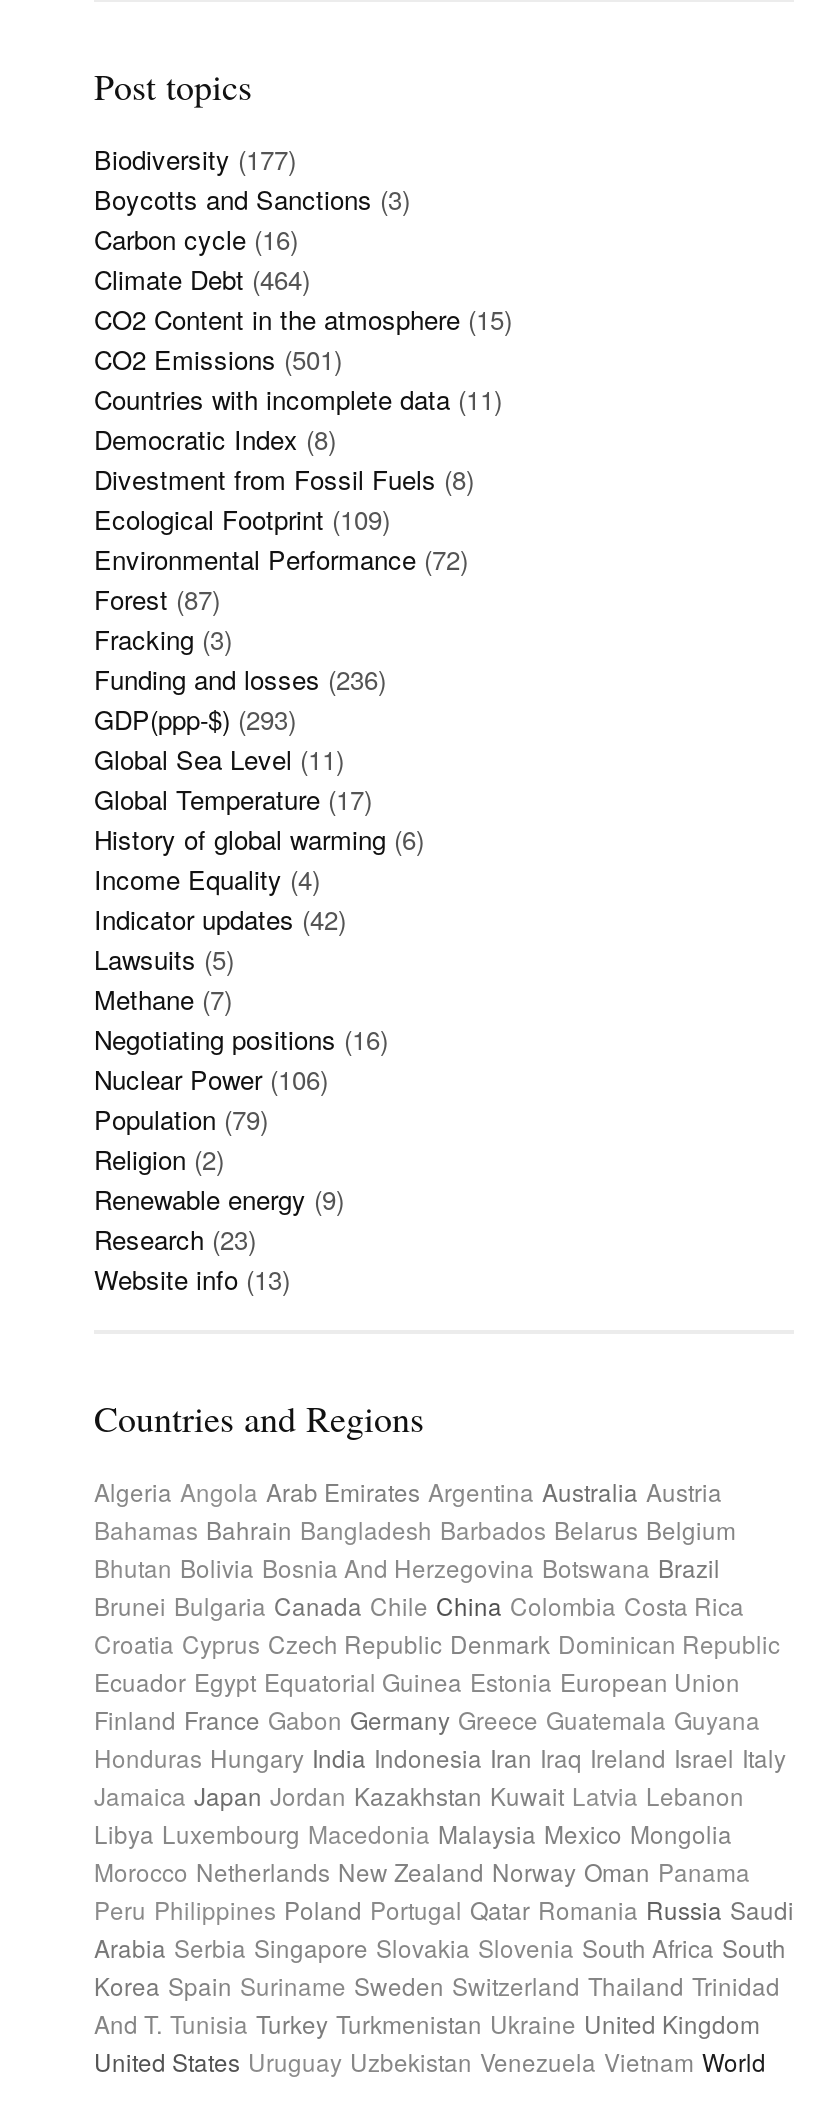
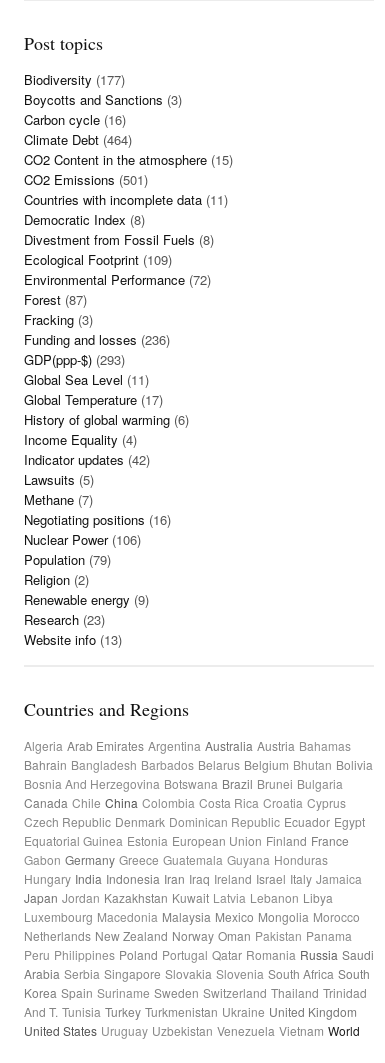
[94,1474,786,1888] Algeria Angola Arab Emirates Argentina Australia Austria | Bahamas Bahrain Bangladesh Barbados Belarus Belgium | Bhutan Bolivia Bosnia And Herzegovina Botswana Brazil | Brunei Bulgaria Canada Chile China Colombia Costa Rica | Croatia Cyprus Czech Republic Denmark Dominican Republic | Ecuador Egypt Equatorial Guinea Estonia European Union | Finland France Gabon Germany Greece Guatemala Guyana | Honduras Hungary India Indonesia Iran Iraq Ireland Israel Italy | Jamaica Japan Jordan Kazakhstan Kuwait Latvia Lebanon | Libya Luxembourg Macedonia Malaysia Mexico Mongolia | Morocco Netherlands New Zealand Norway Oman Panama -> [24,737,373,944] Algeria Arab Emirates Argentina Australia Austria Bahamas | Bahrain Bangladesh Barbados Belarus Belgium Bhutan Bolivia | Bosnia And Herzegovina Botswana Brazil Brunei Bulgaria | Canada Chile China Colombia Costa Rica Croatia Cyprus | Czech Republic Denmark Dominican Republic Ecuador Egypt | Equatorial Guinea Estonia European Union Finland France | Gabon Germany Greece Guatemala Guyana Honduras | Hungary India Indonesia Iran Iraq Ireland Israel Italy Jamaica | Japan Jordan Kazakhstan Kuwait Latvia Lebanon Libya | Luxembourg Macedonia Malaysia Mexico Mongolia Morocco | Netherlands New Zealand Norway Oman Pakistan Panama

